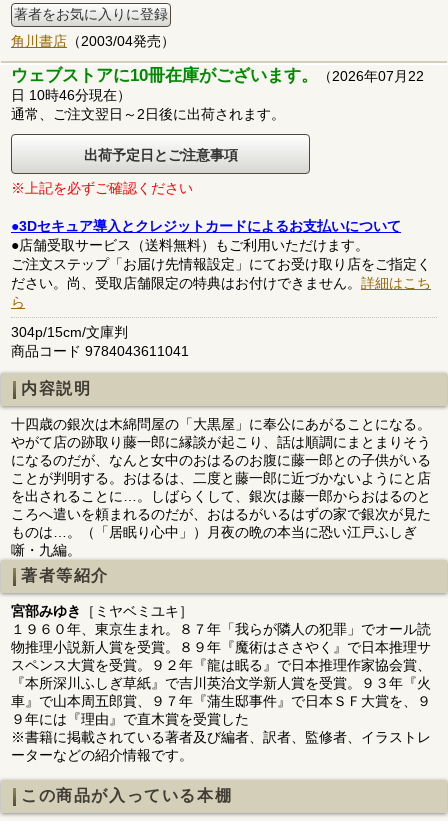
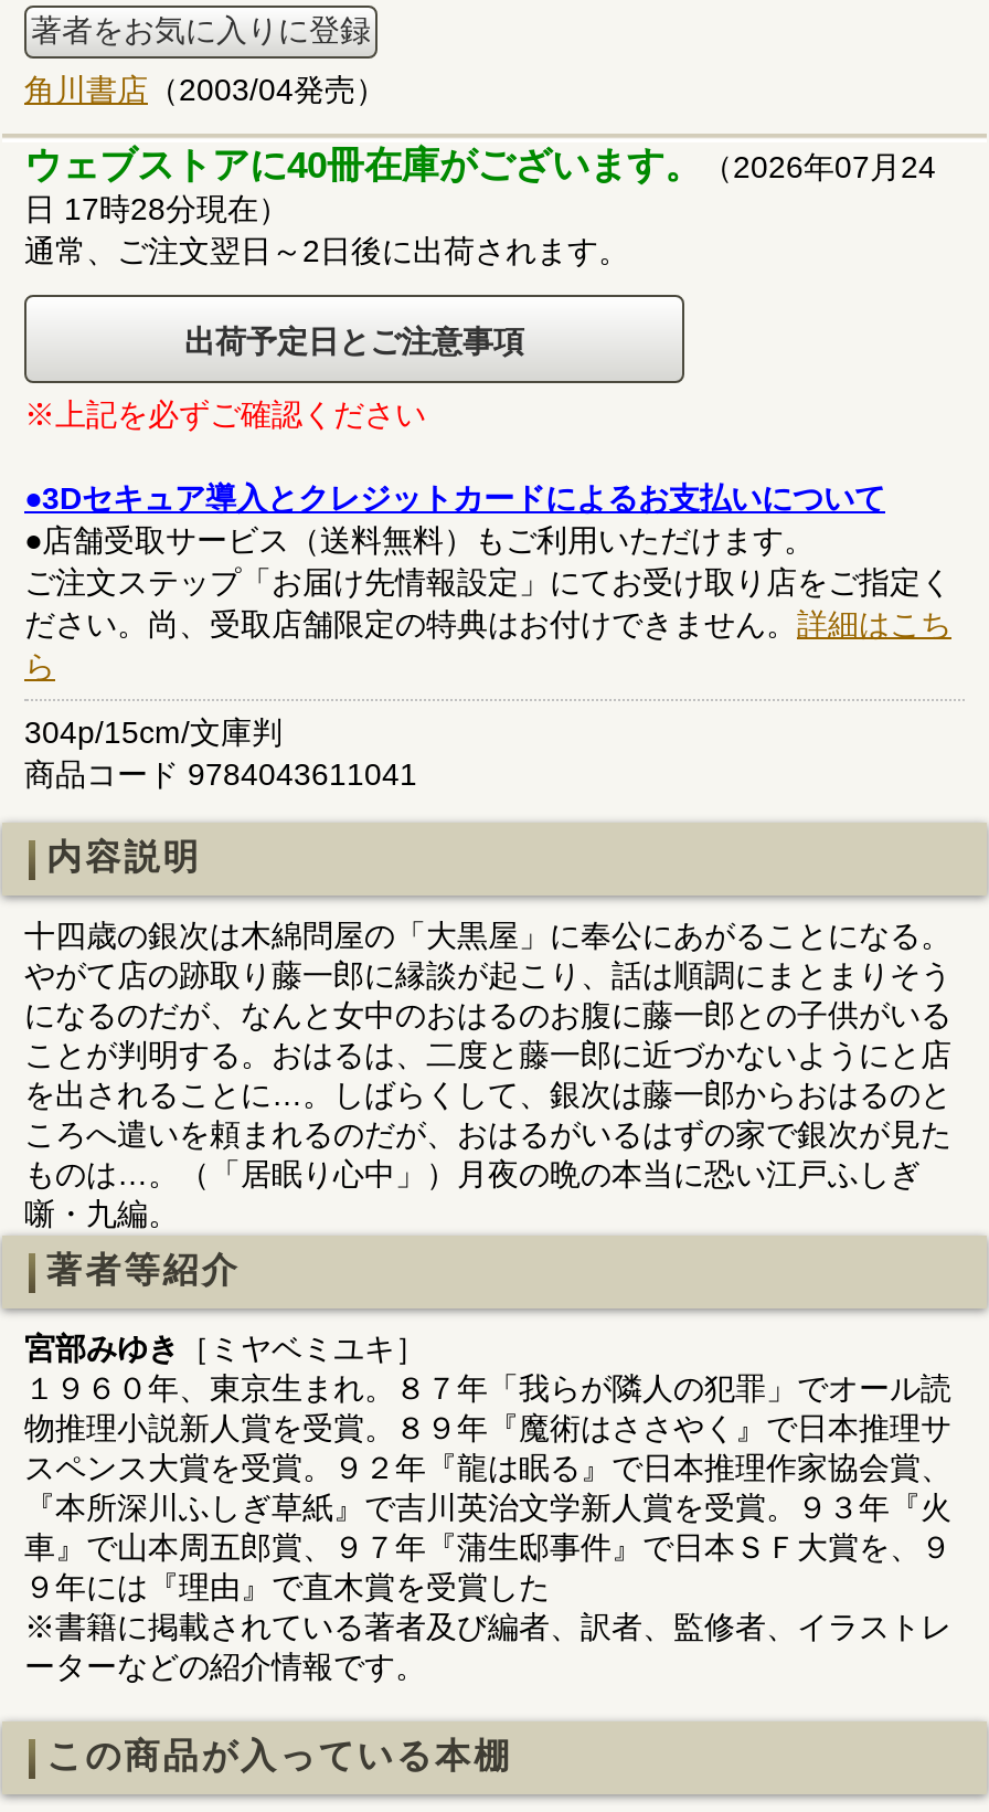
[11,66,424,85] ウェブストアに10冊在庫がございます。（2026年07月22 -> [24,144,936,186] ウェブストアに40冊在庫がございます。（2026年07月24
[11,87,131,103] 日 10時46分現在） -> [24,191,289,226] 日 17時28分現在）

